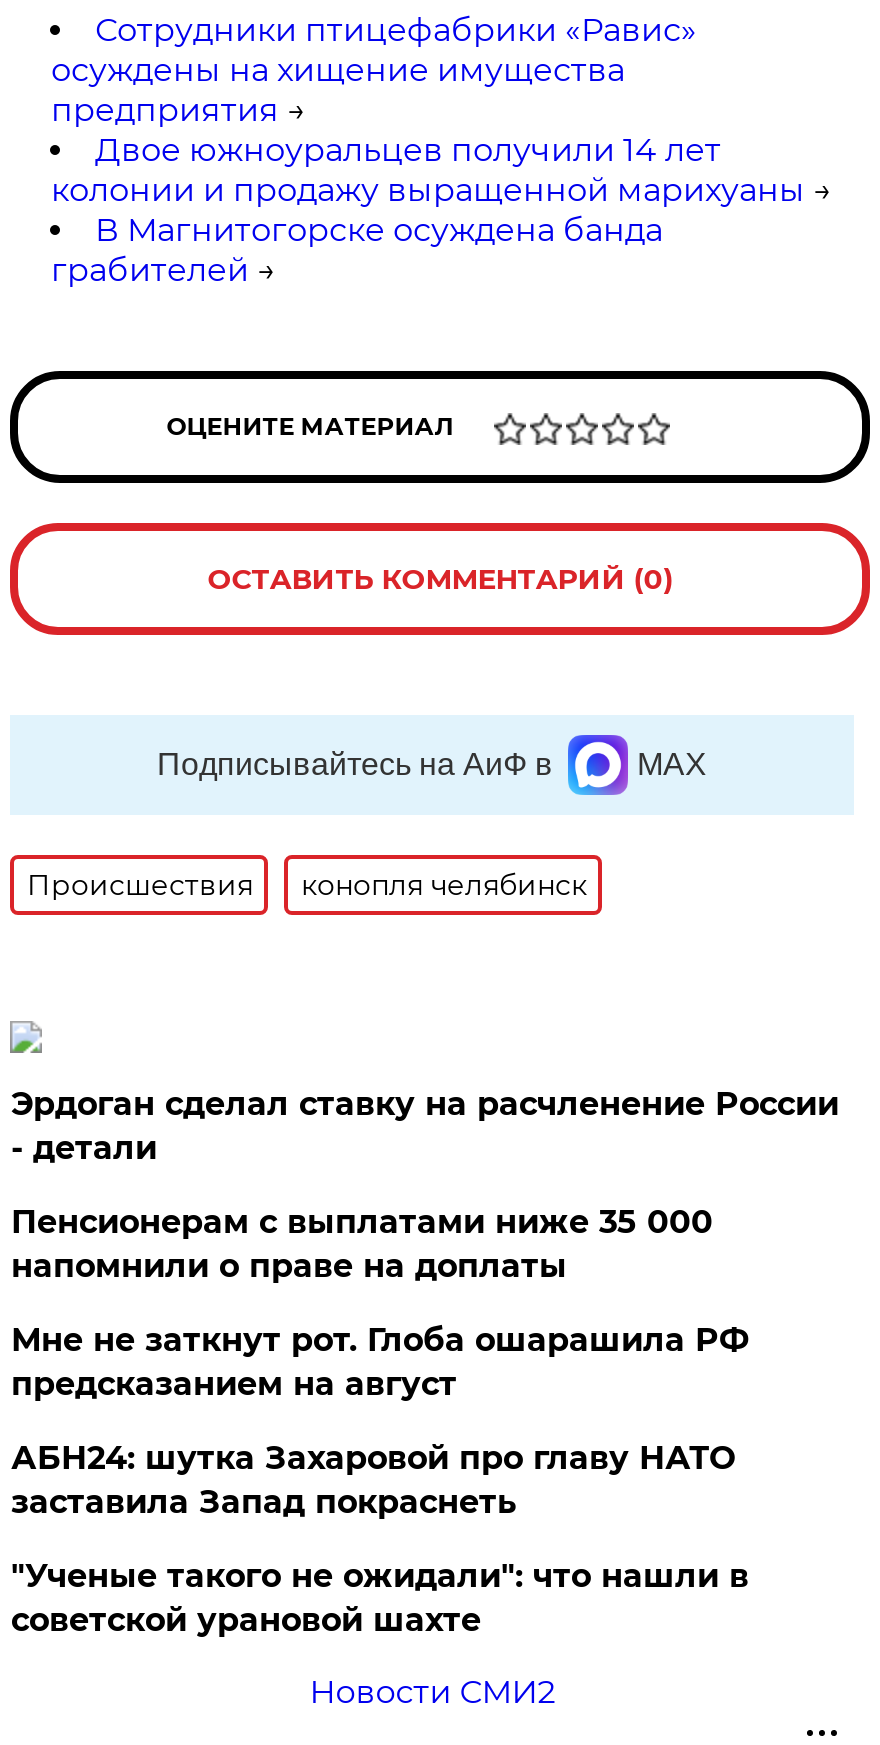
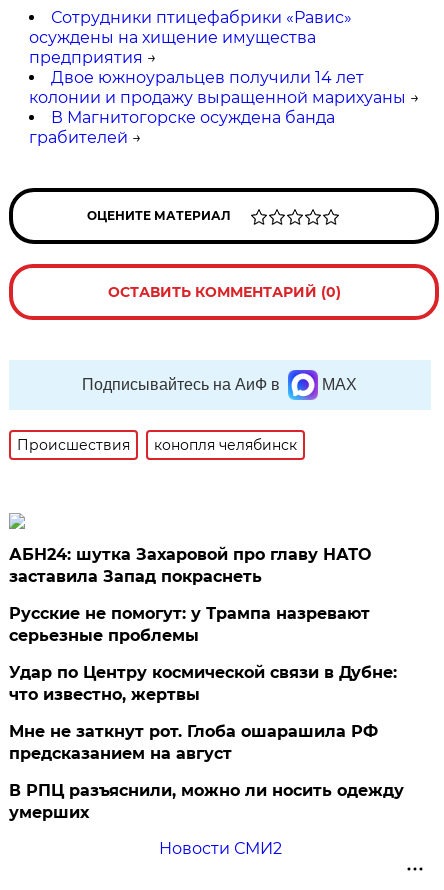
[11,1085,839,1285] Эрдоган сделал ставку на расчленение России | - детали | Пенсионерам с выплатами ниже 35 000 | напомнили о праве на доплаты -> none
moved [11,1321,749,1403] -> [9,722,378,763]: Мне не заткнут рот. Глоба ошарашила РФ | предсказанием на август
moved [11,1439,735,1521] -> [9,545,371,586]: АБН24: шутка Захаровой про главу НАТО | заставила Запад покраснеть
[11,1557,749,1639] "Ученые такого не ожидали": что нашли в | советской урановой шахте -> [9,604,404,822] Русские не помогут: у Трампа назревают | серьезные проблемы | Удар по Центру космической связи в Дубне: | что известно, жертвы | В РПЦ разъяснили, можно ли носить одежду | умерших

